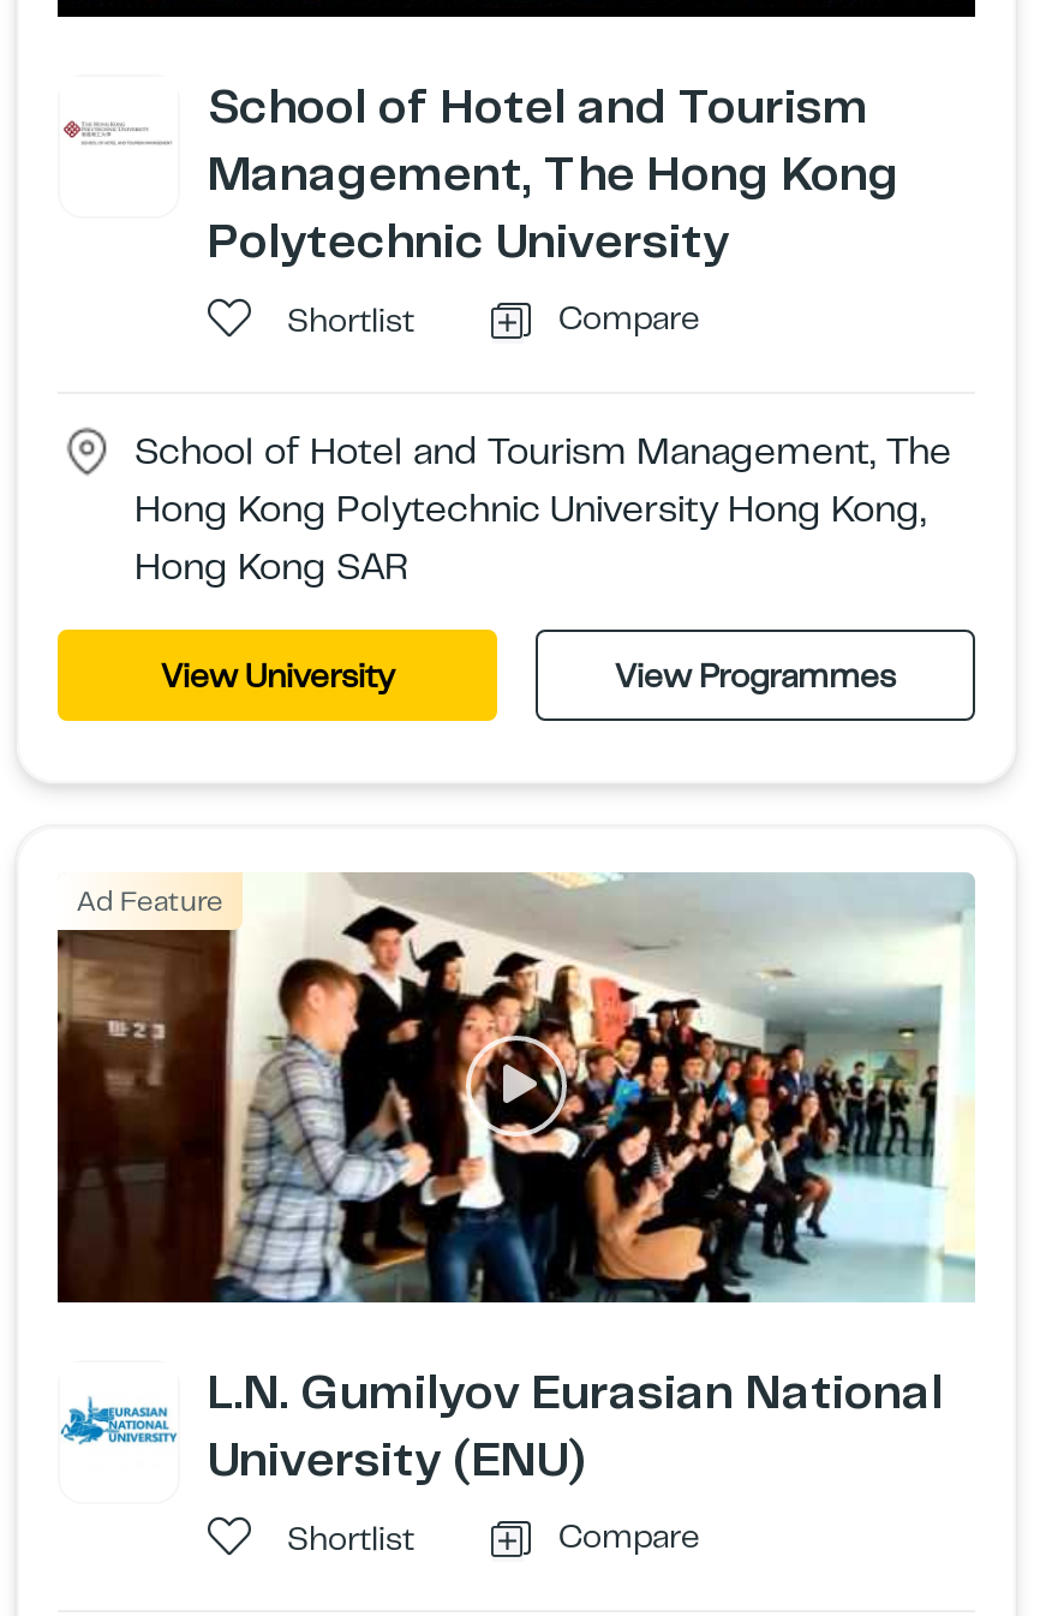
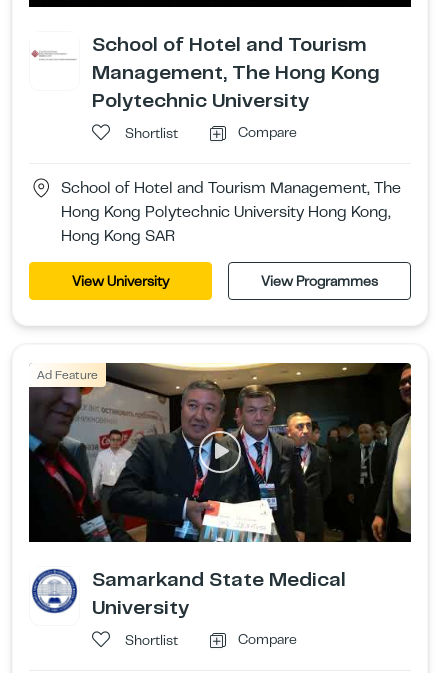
[55,872,975,1489] [image] | L.N. Gumilyov Eurasian National | University (ENU) -> [28,362,412,620] [image] | Samarkand State Medical | University
[65,1367,173,1473] [image] -> [31,568,77,614] [image]

